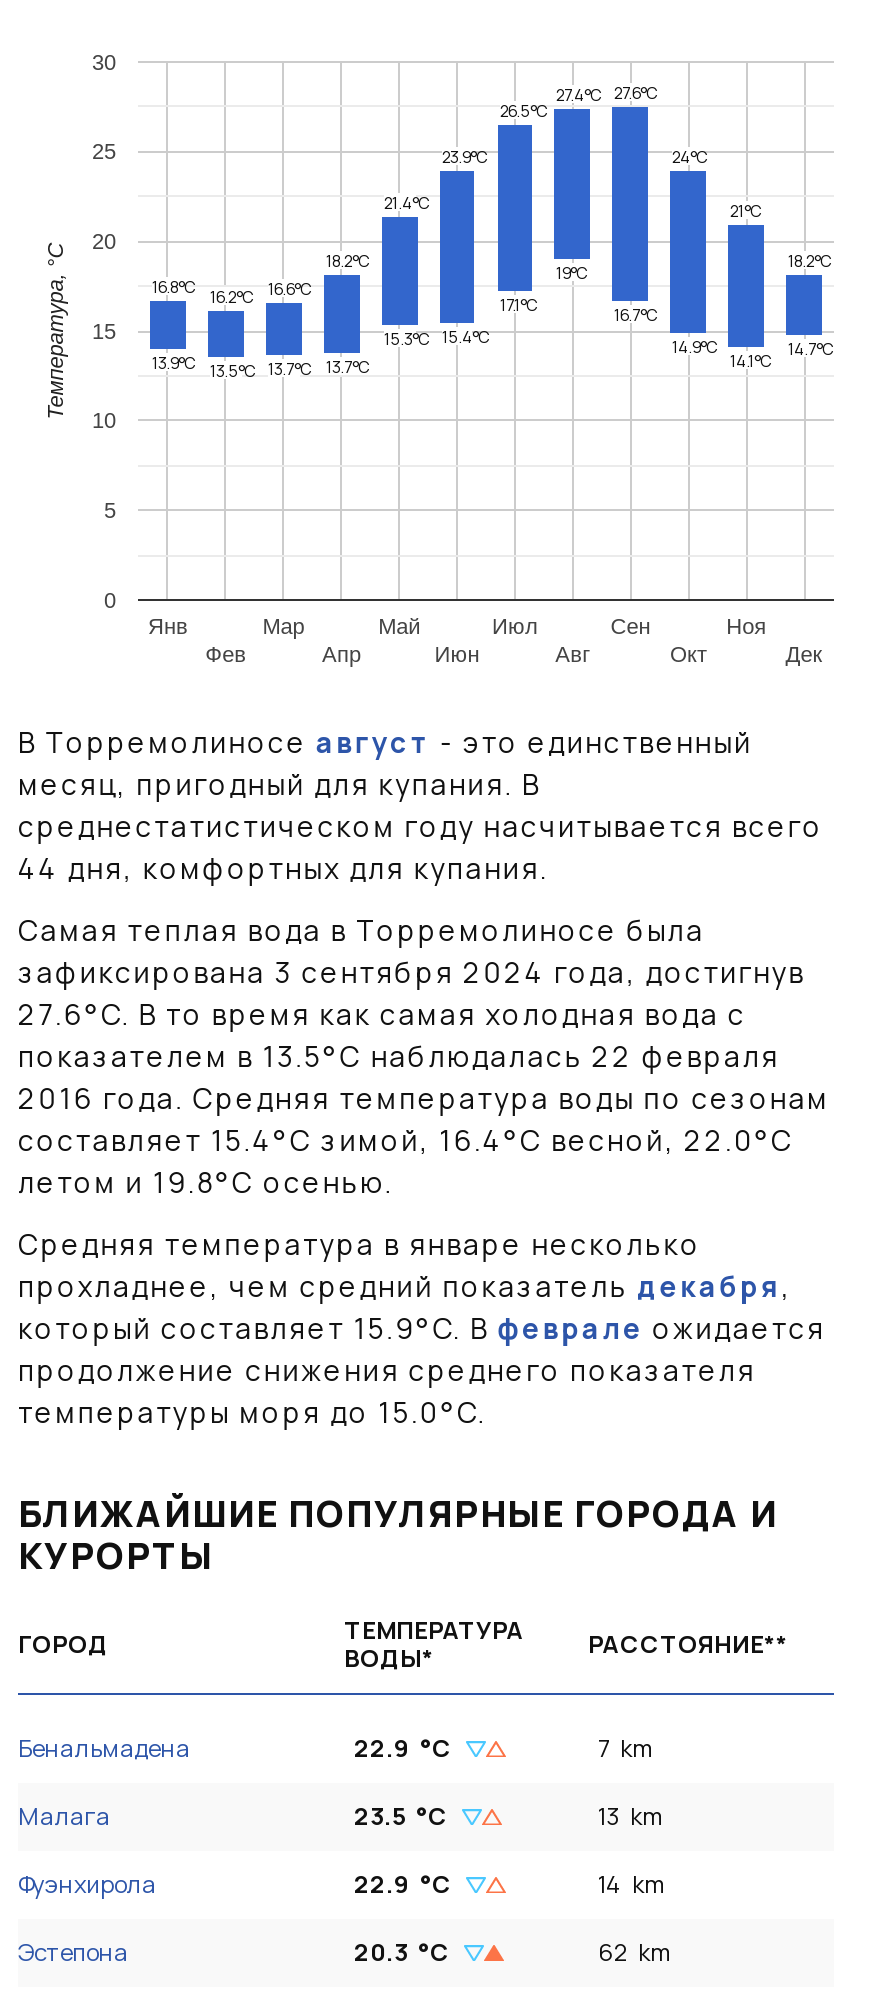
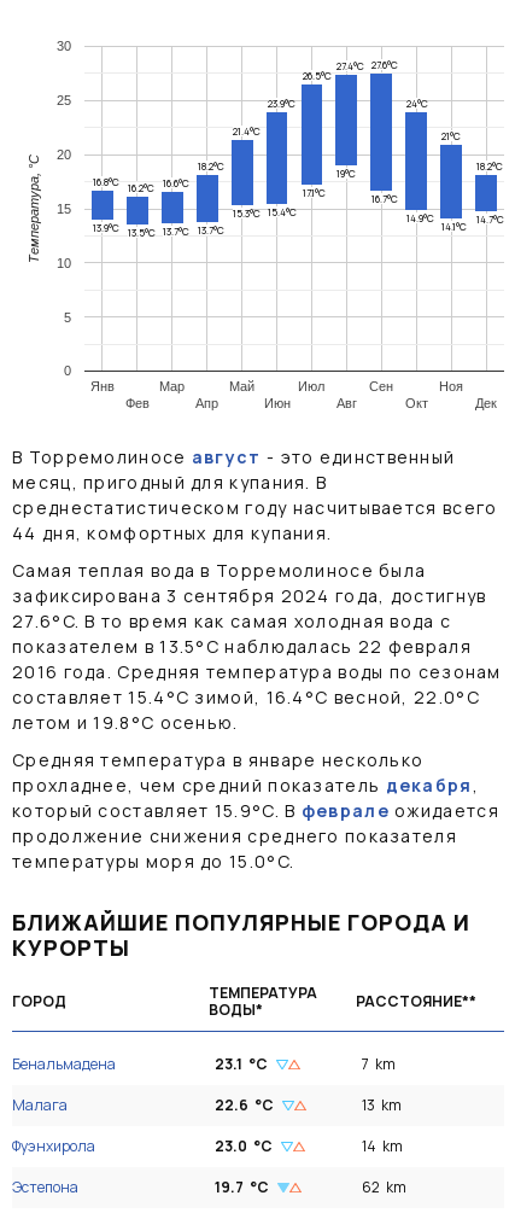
[354,1731,452,1765] 22.9 °C -> [215,1054,268,1074] 23.1 °C
[354,1799,448,1833] 23.5 °C -> [215,1095,274,1115] 22.6 °C
[354,1867,452,1901] 22.9 °C -> [215,1136,273,1156] 23.0 °C
[354,1935,450,1969] 20.3 °C -> [215,1177,269,1197] 19.7 °C

